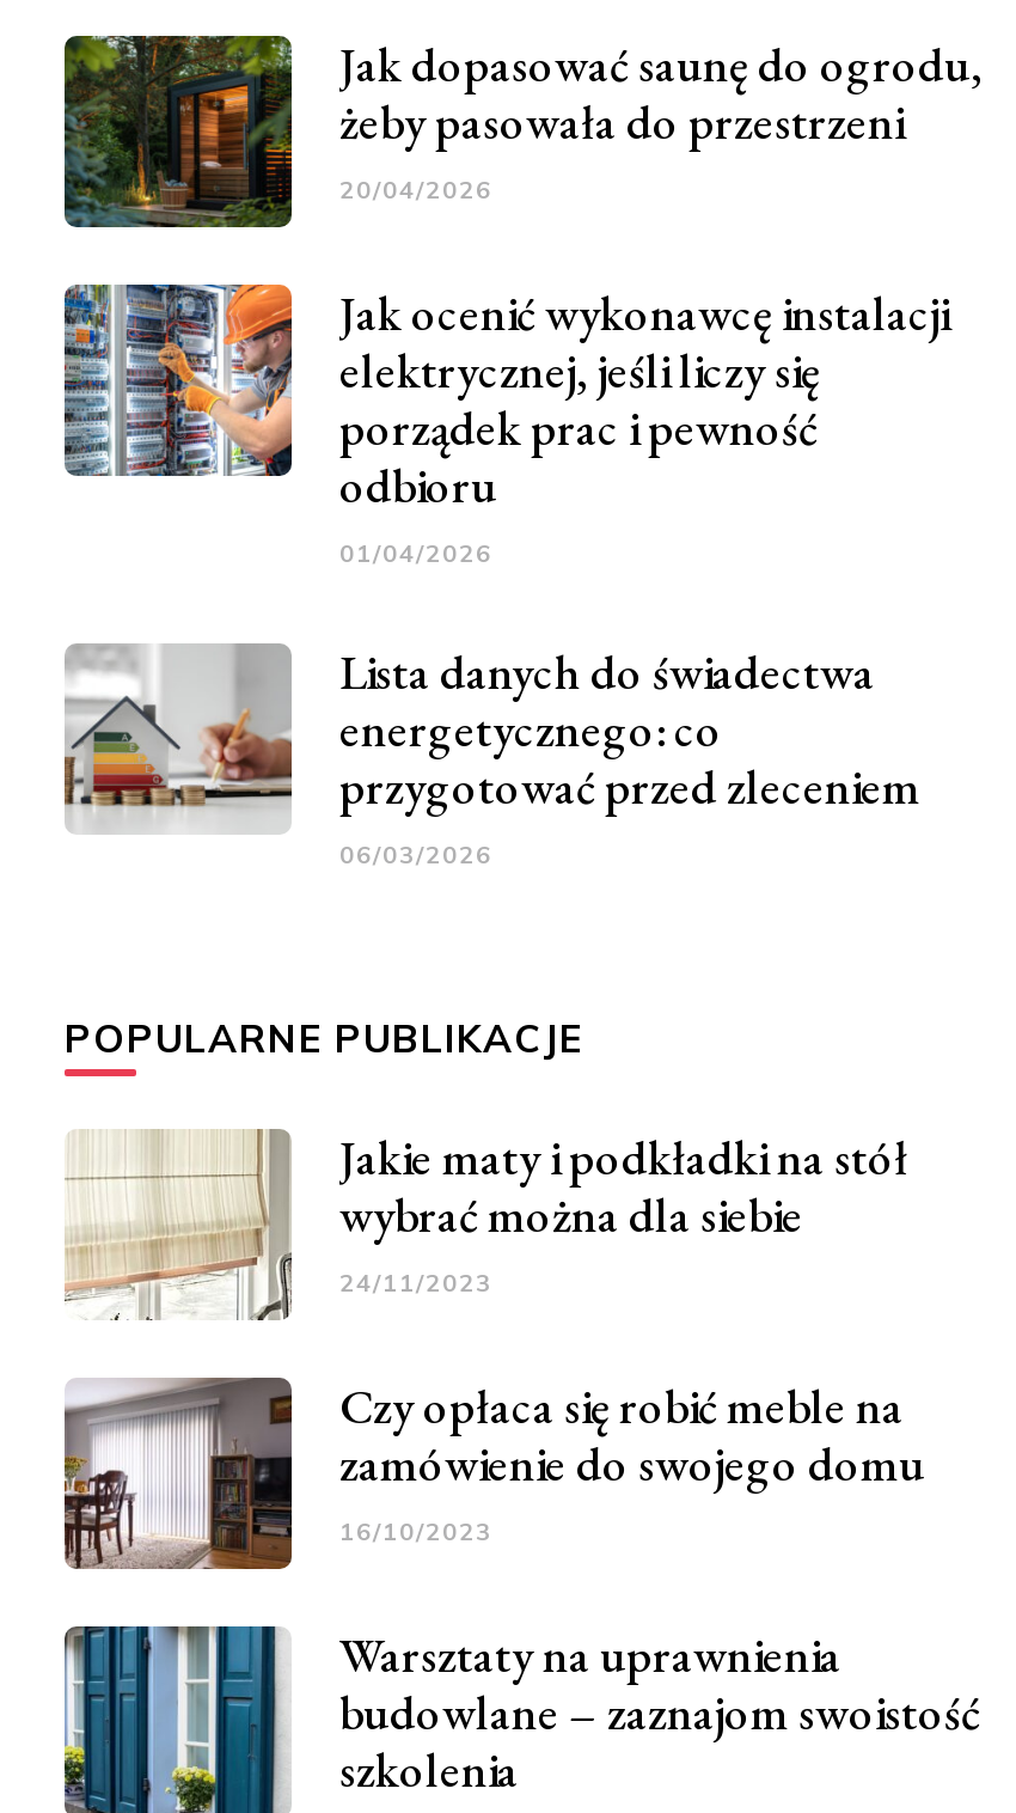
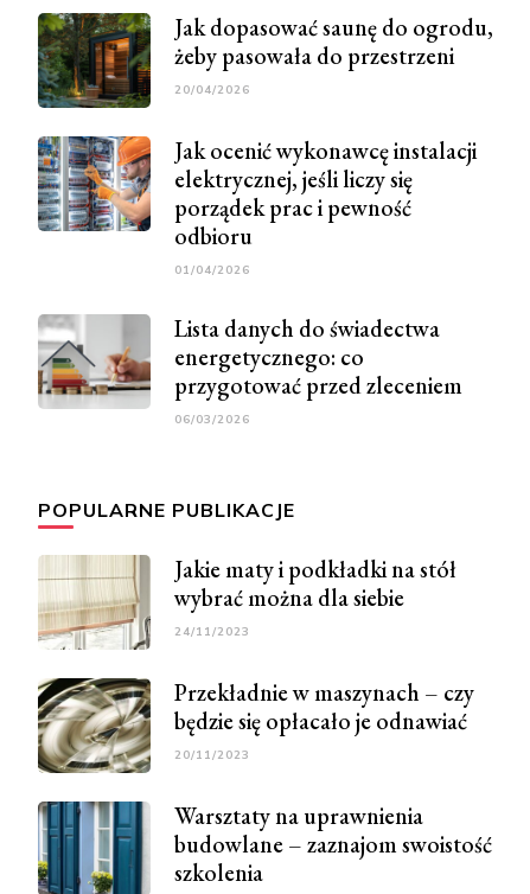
[62,1374,925,1569] [image] | Czy opłaca się robić meble na | zamówienie do swojego domu | 16/10/2023 -> [37,676,474,773] [image] | Przekładnie w maszynach – czy | będzie się opłacało je odnawiać | 20/11/2023

